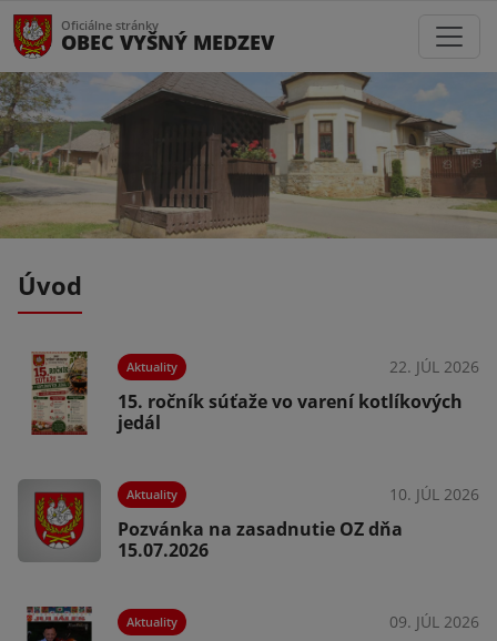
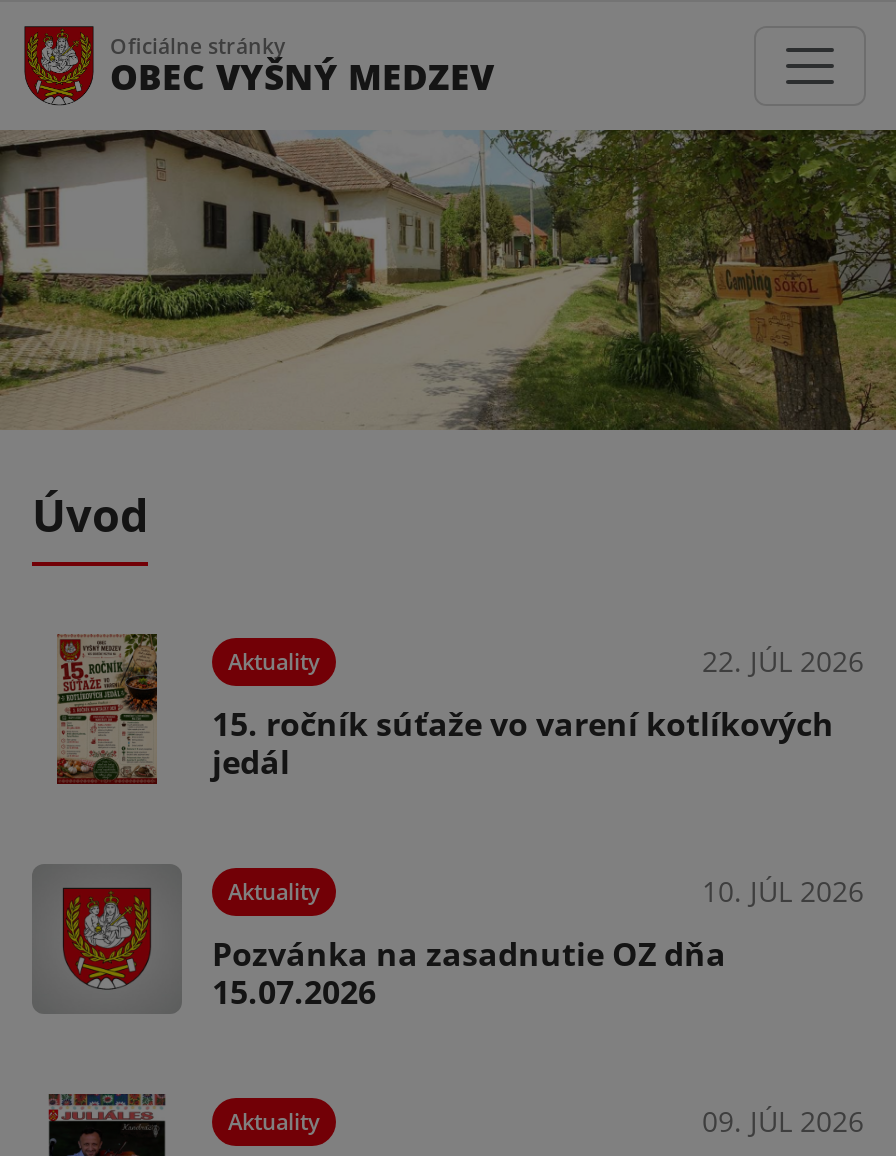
[3,71,494,238] [image] -> [6,128,890,432] [image]

